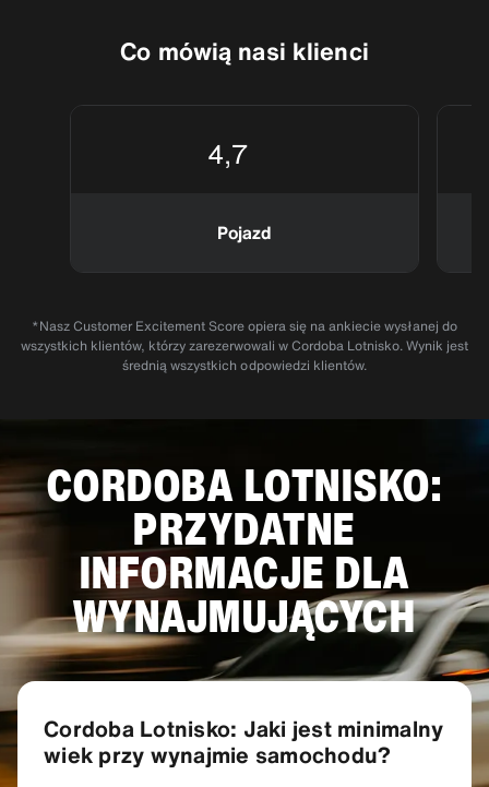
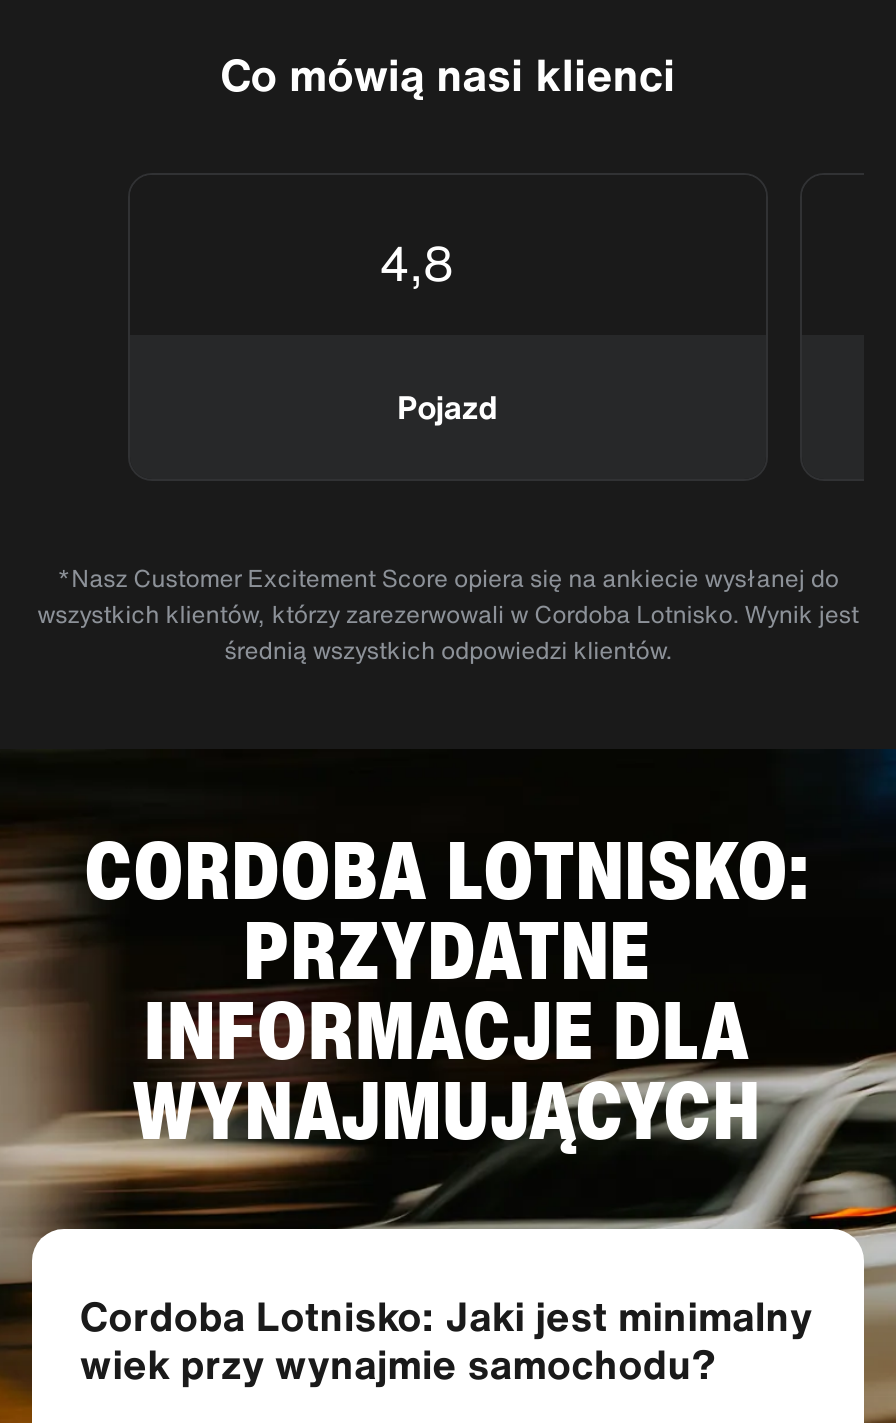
[207,134,247,174] 4,7 -> [379,227,453,299] 4,8

